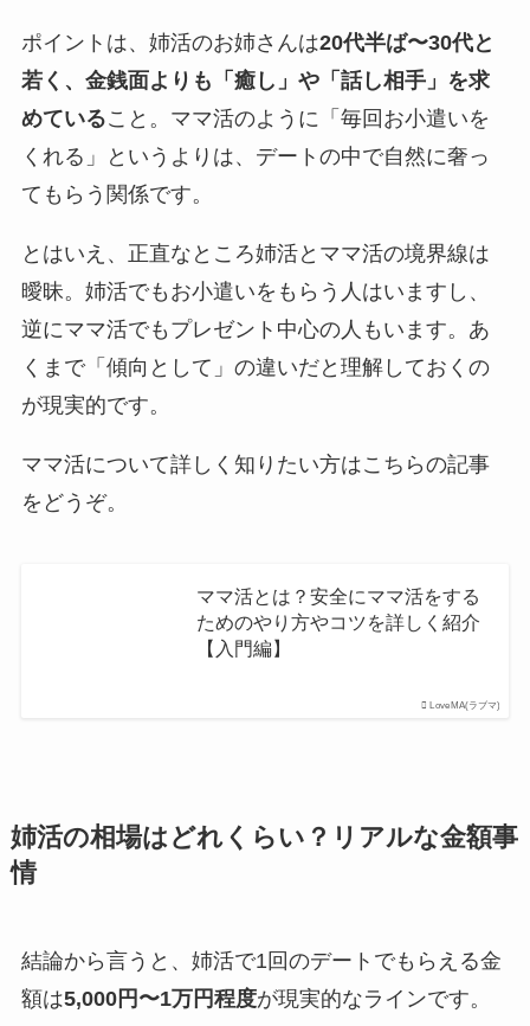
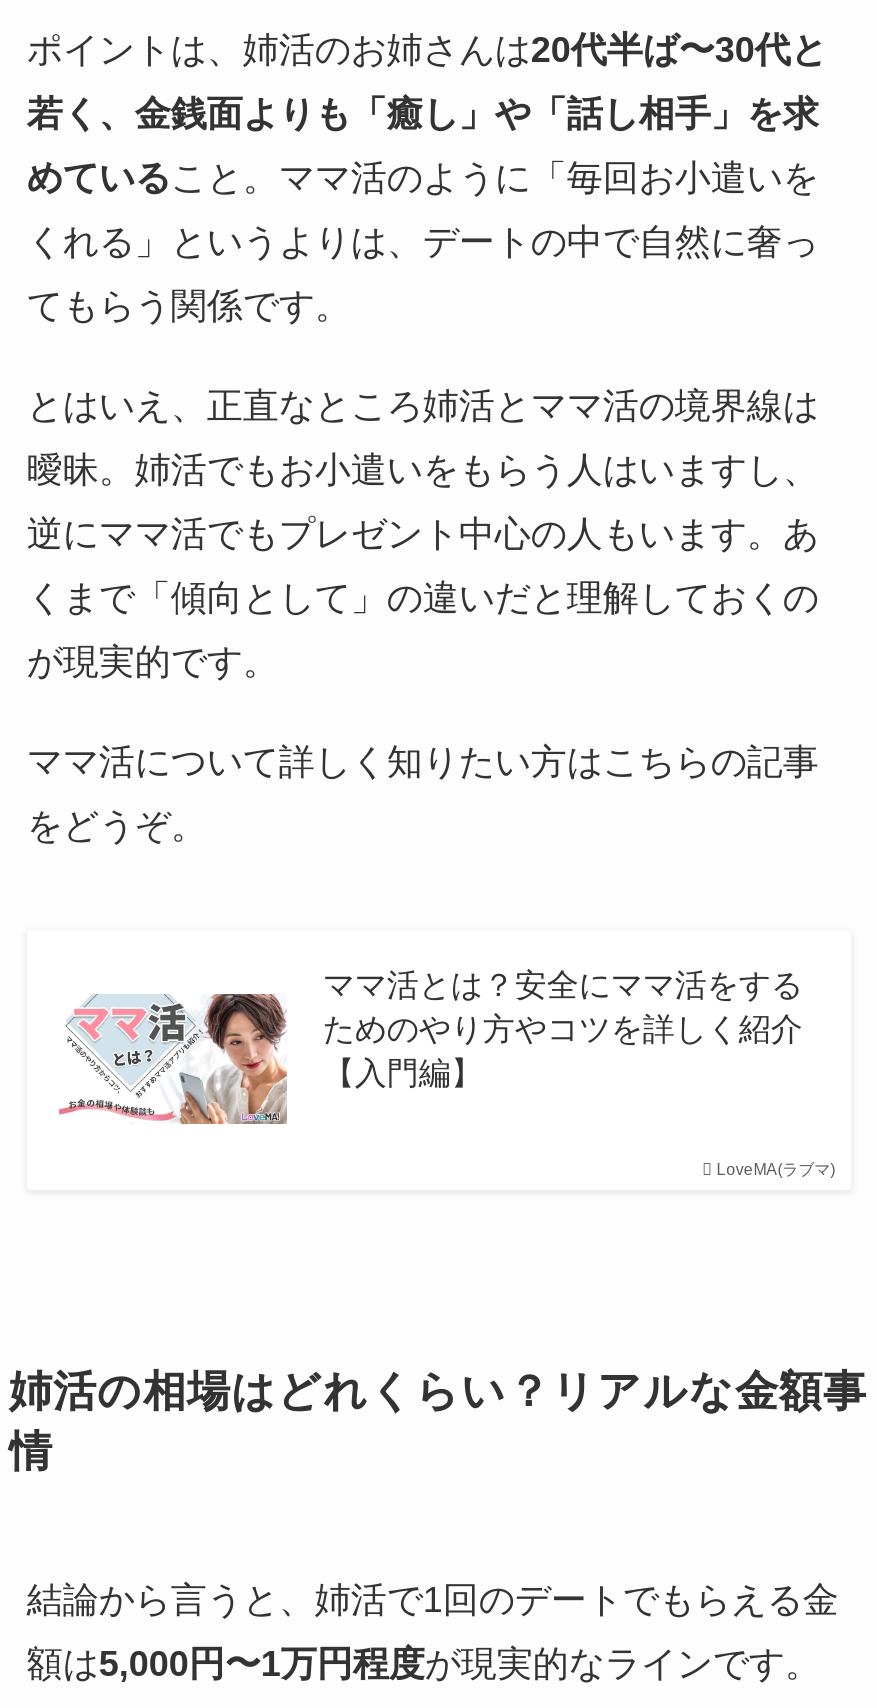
none -> [57,991,289,1127] [image]

